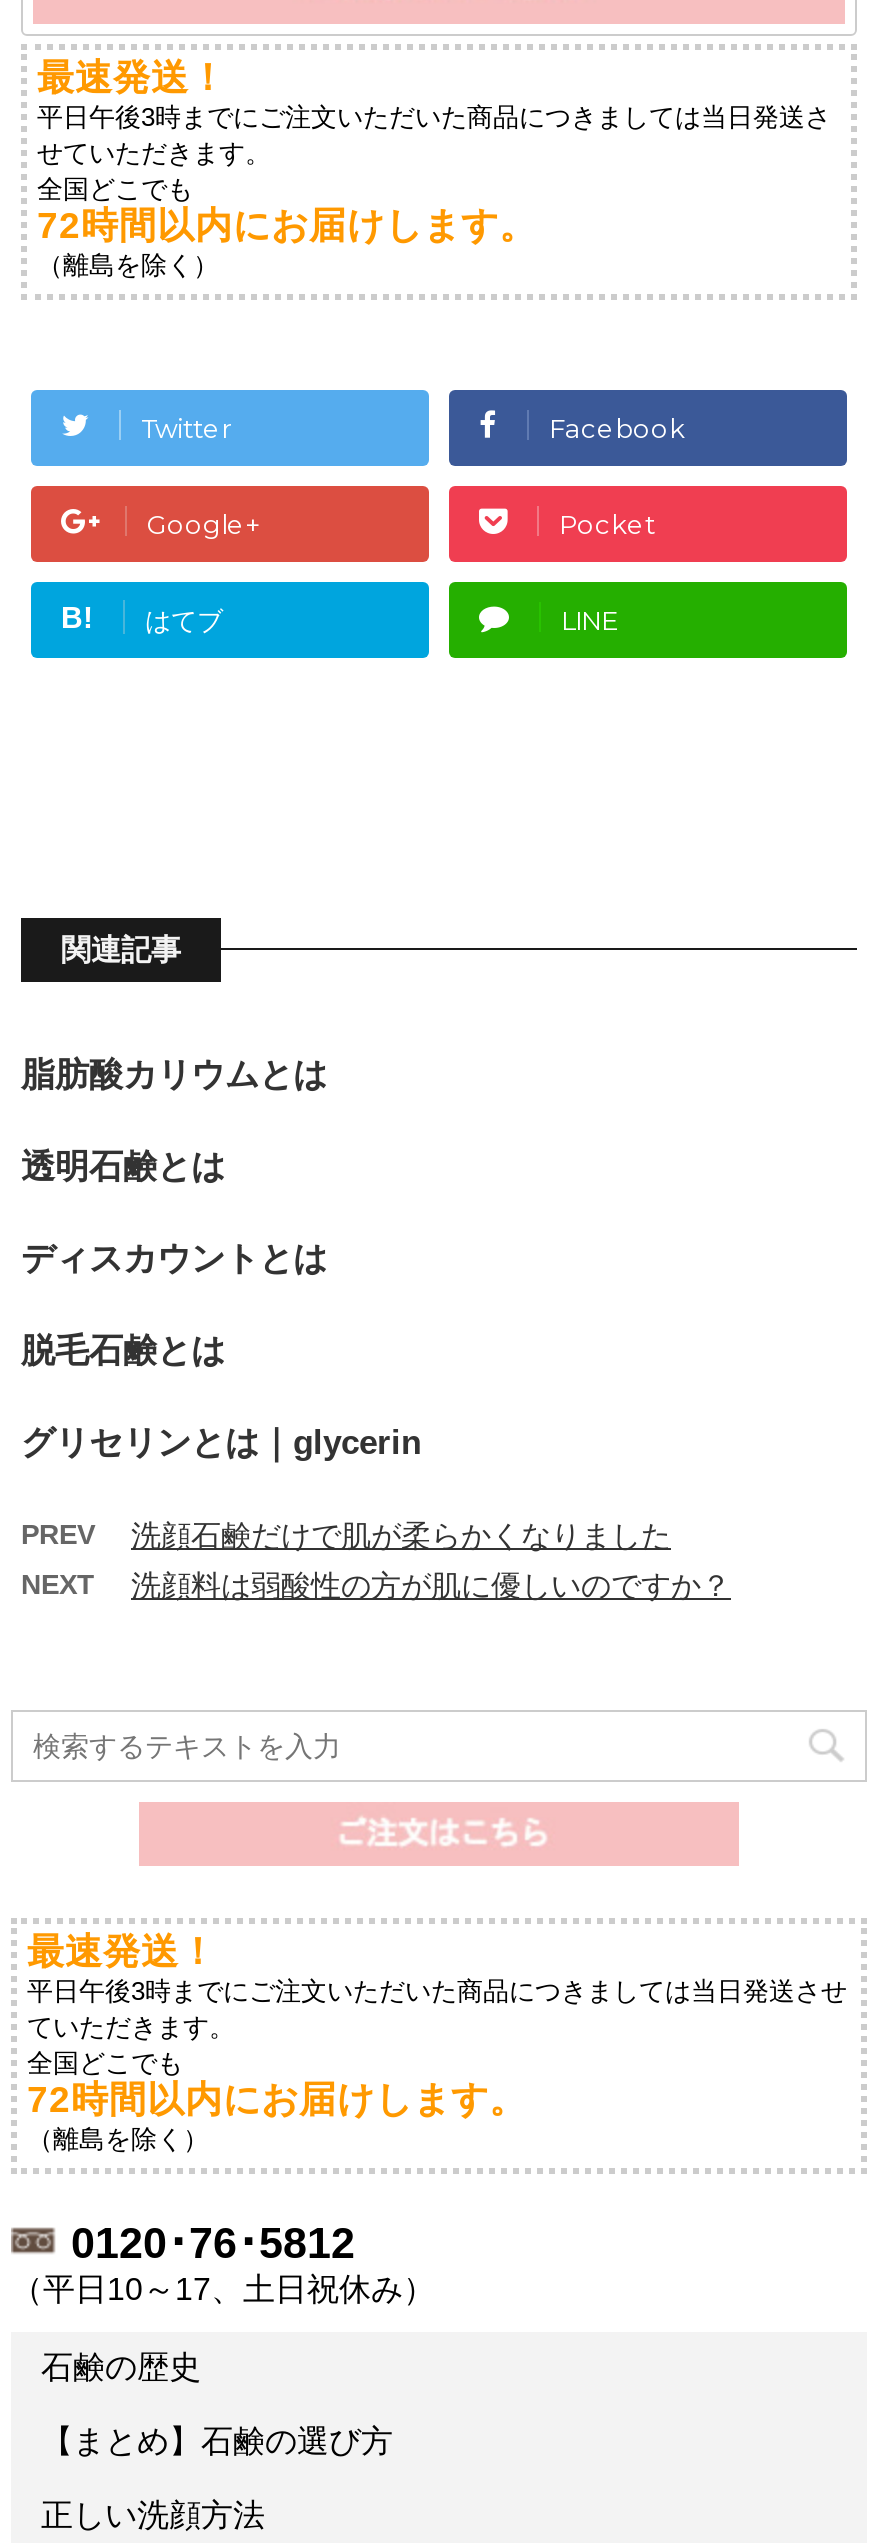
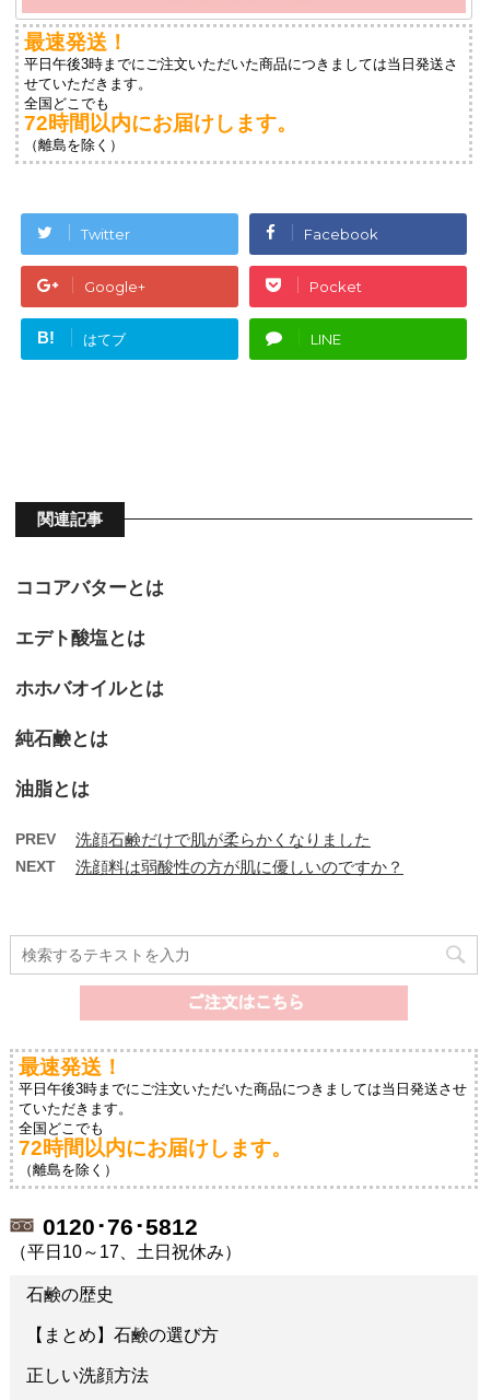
[21,1057,327,1095] 脂肪酸カリウムとは -> [15,578,164,599] ココアバターとは
[21,1149,225,1187] 透明石鹸とは -> [15,628,145,649] エデト酸塩とは
[21,1241,327,1279] ディスカウントとは -> [15,679,164,699] ホホバオイルとは
[21,1333,225,1371] 脱毛石鹸とは -> [15,729,108,750] 純石鹸とは
[21,1425,421,1463] グリセリンとは｜glycerin -> [15,779,90,800] 油脂とは

